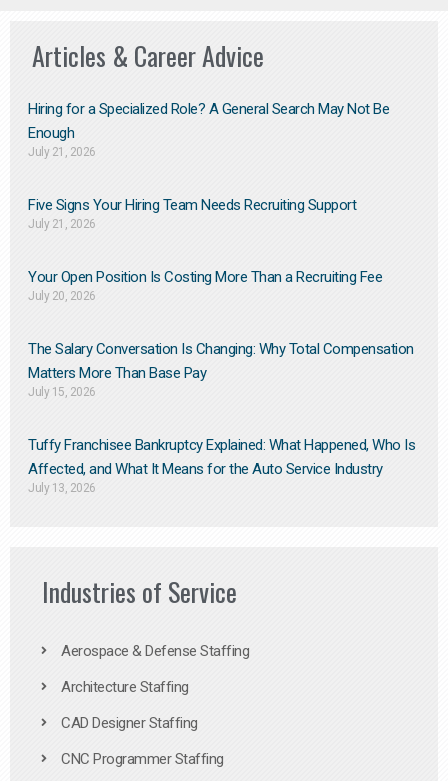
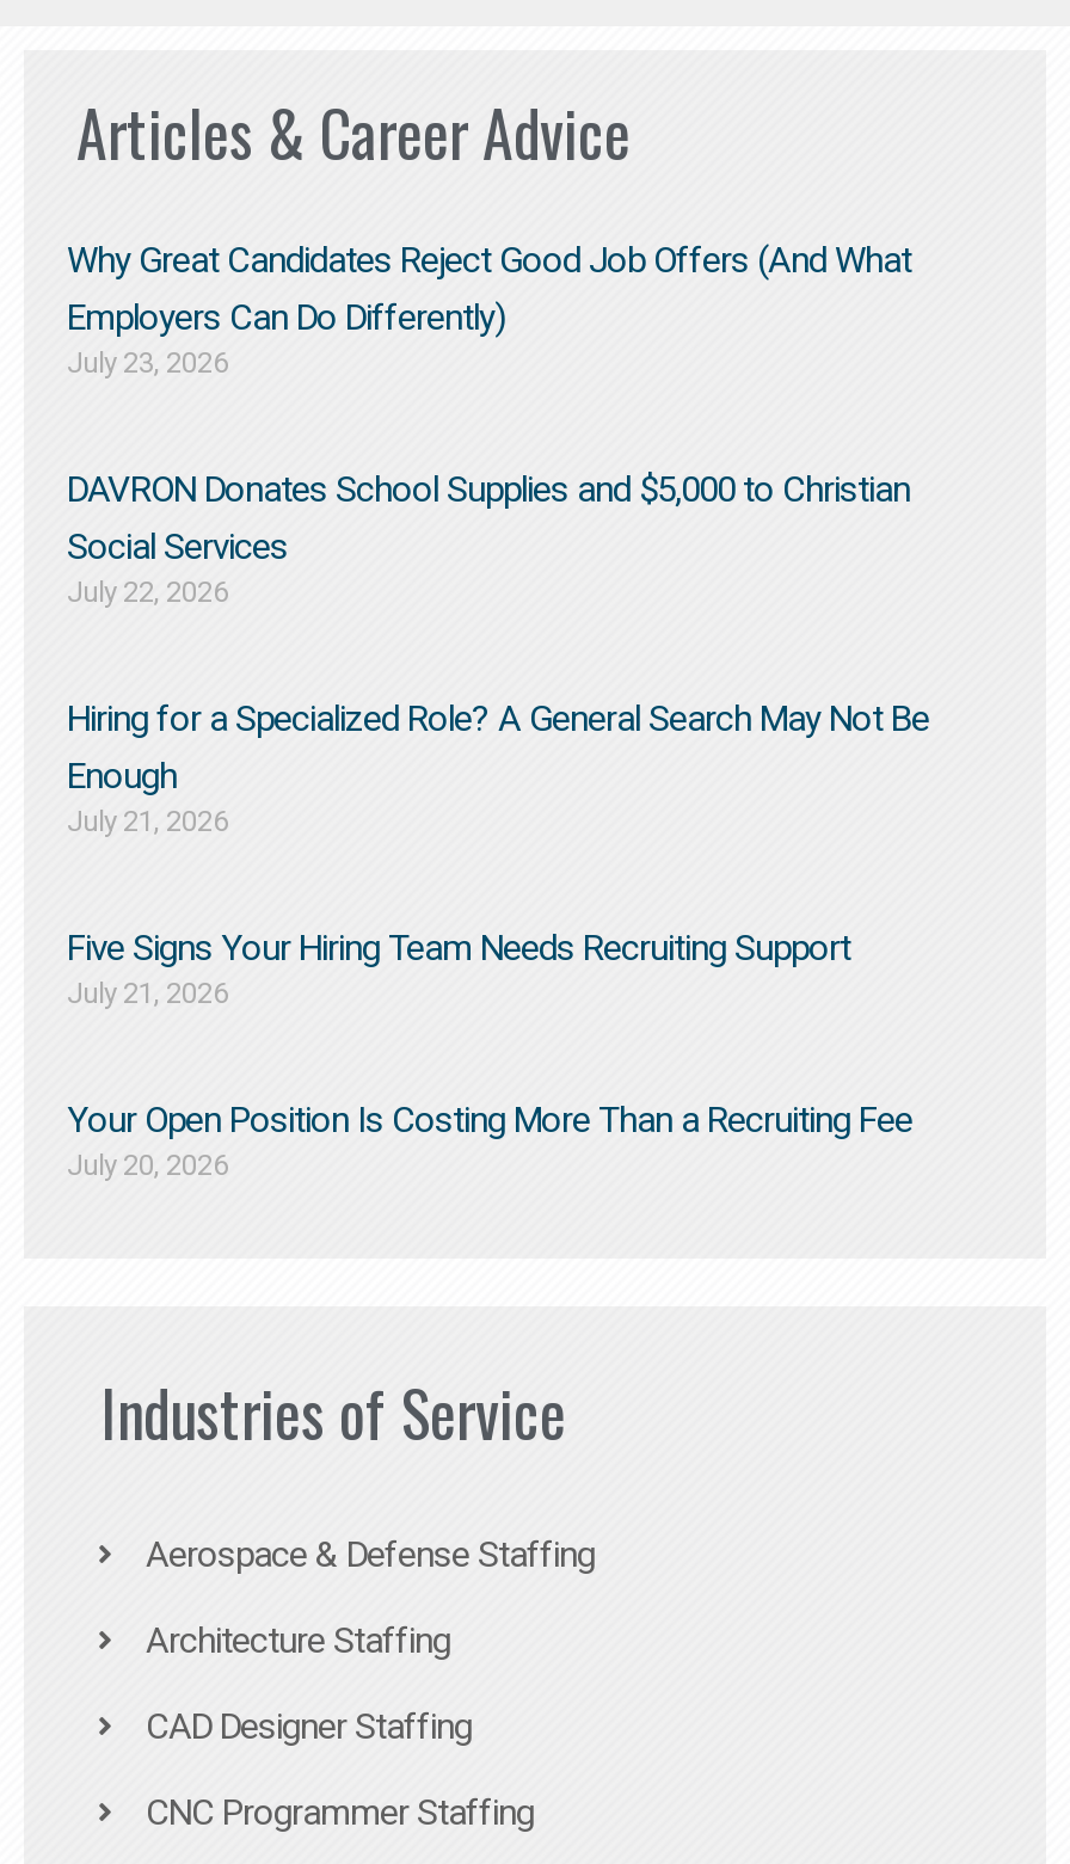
none -> [67,238,911,608] Why Great Candidates Reject Good Job Offers (And What | Employers Can Do Differently) | July 23, 2026 | DAVRON Donates School Supplies and $5,000 to Christian | Social Services | July 22, 2026
moved [28,100,389,303] -> [67,697,929,1181]: Hiring for a Specialized Role? A General Search May Not Be | Enough | July 21, 2026 | Five Signs Your Hiring Team Needs Recruiting Support | July 21, 2026 | Your Open Position Is Costing More Than a Recruiting Fee | July 20, 2026
[28,340,415,495] The Salary Conversation Is Changing: Why Total Compensation | Matters More Than Base Pay | July 15, 2026 | Tuffy Franchisee Bankruptcy Explained: What Happened, Who Is | Affected, and What It Means for the Auto Service Industry | July 13, 2026 -> none

